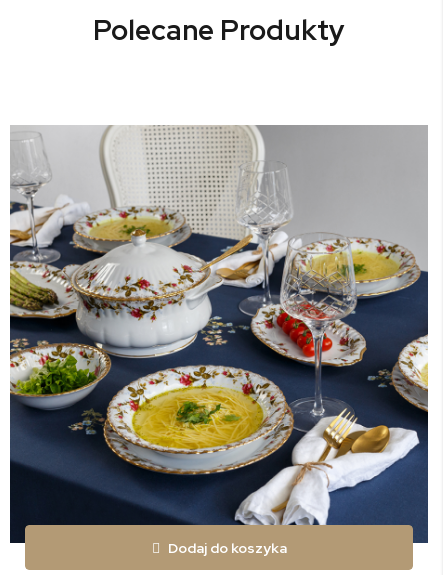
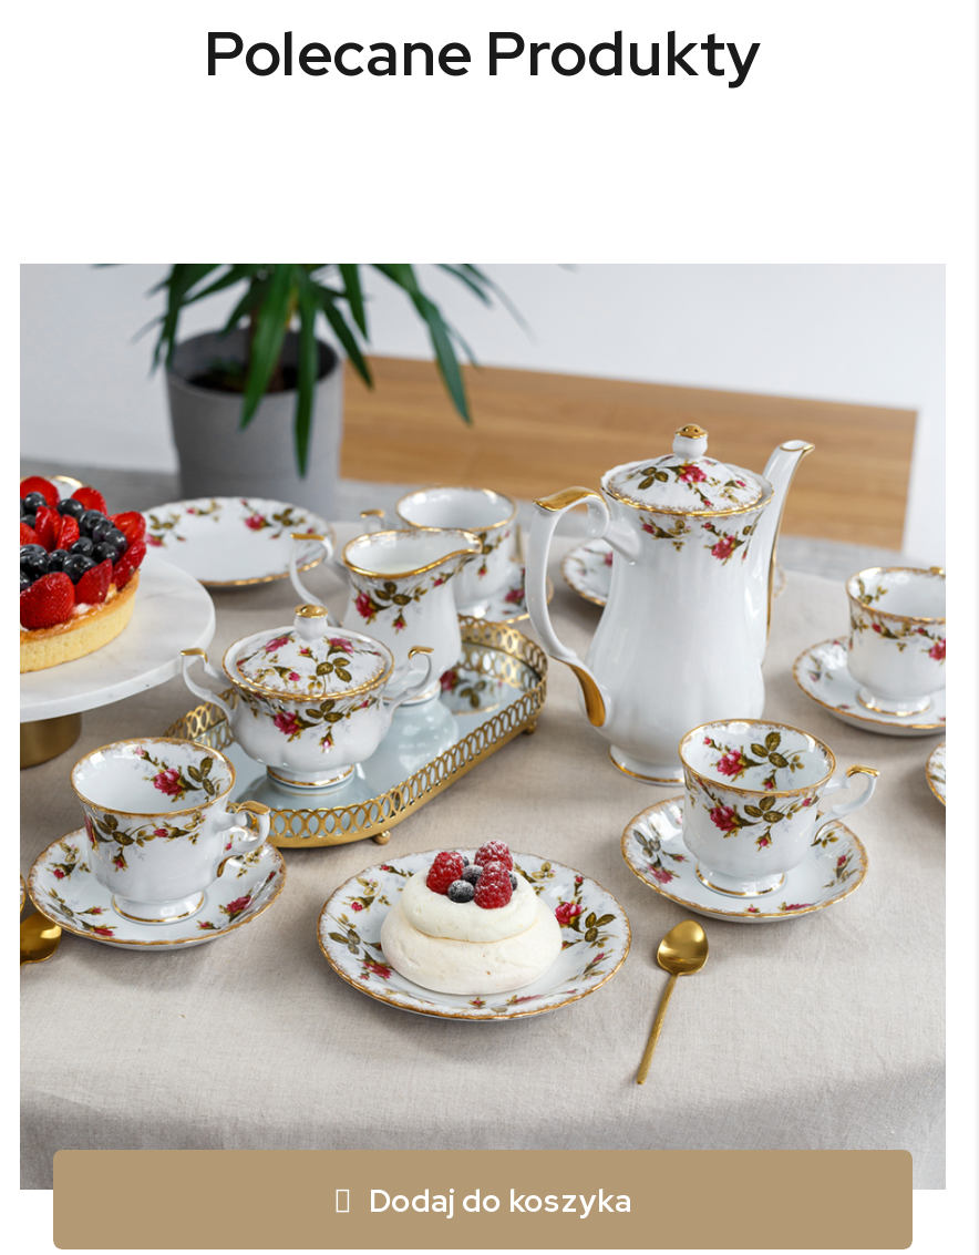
[9,125,429,544] [image] -> [18,261,948,1192] [image]

